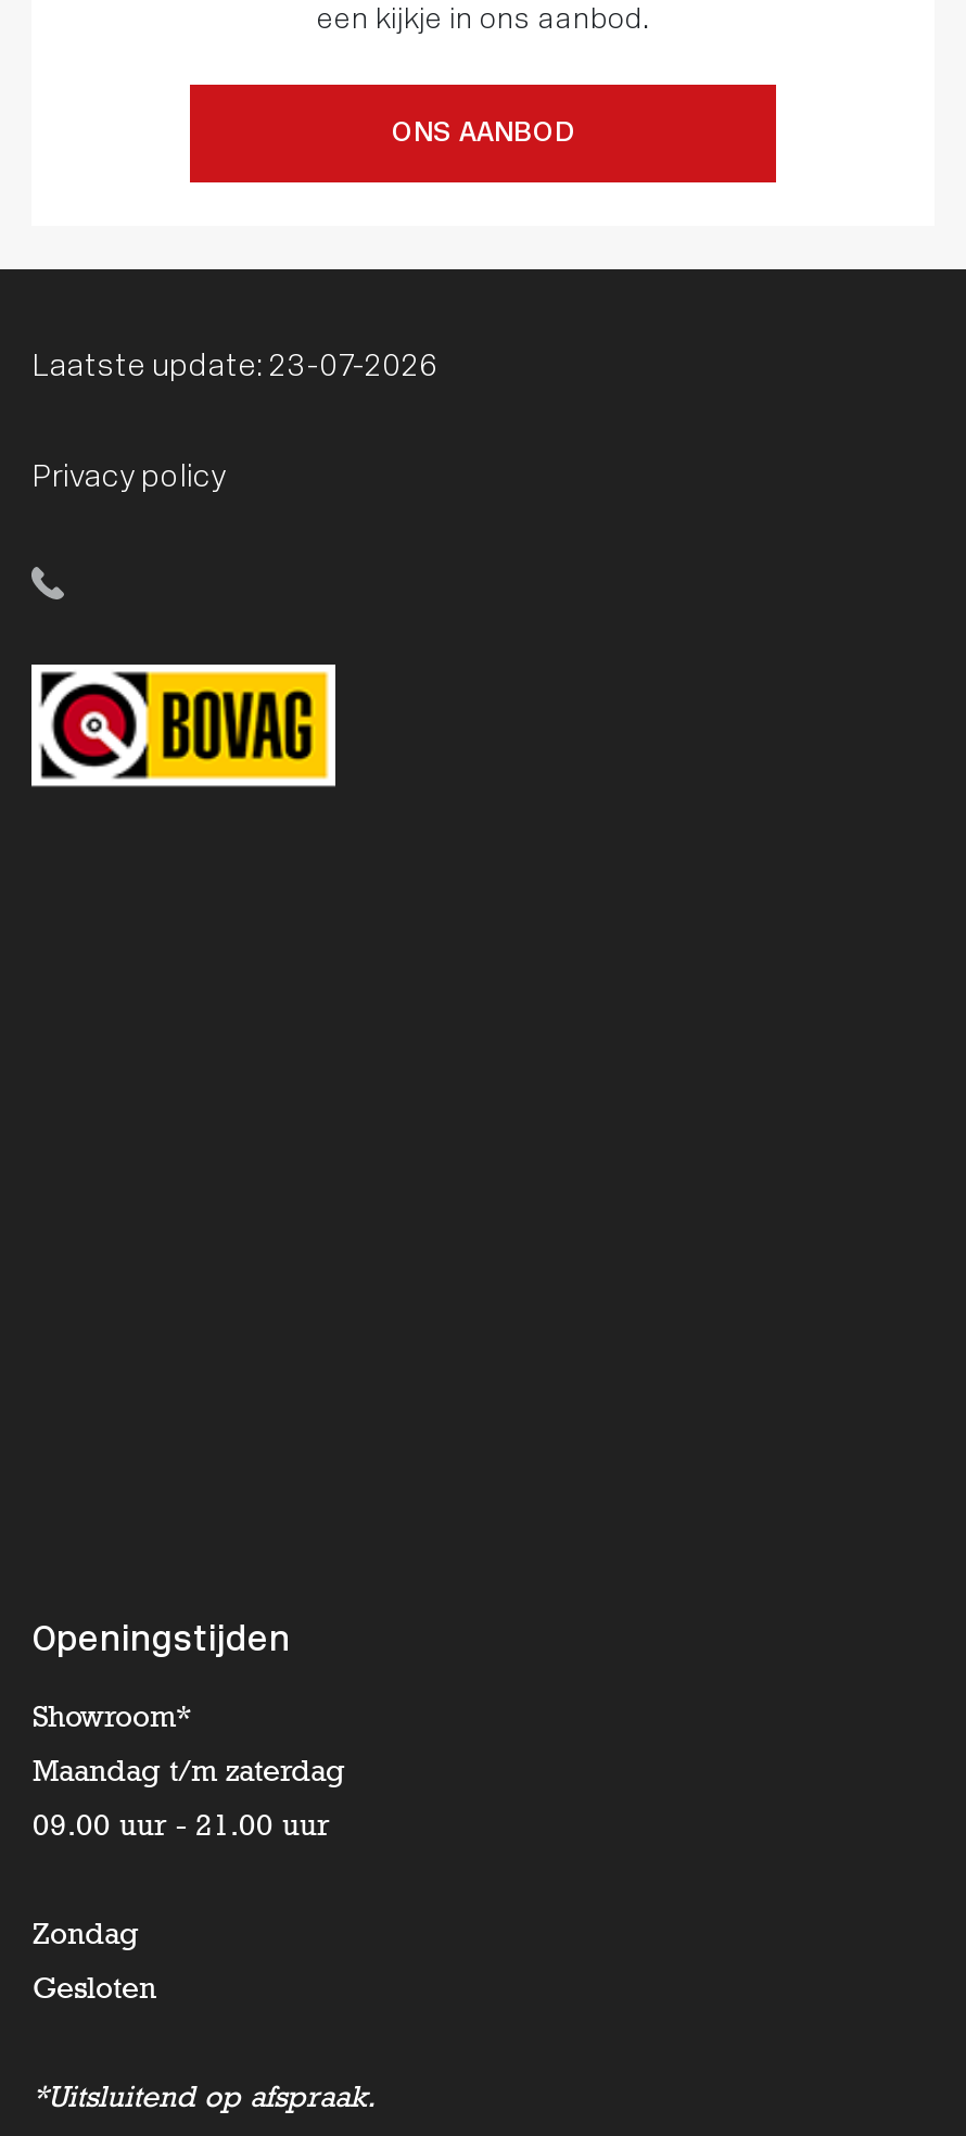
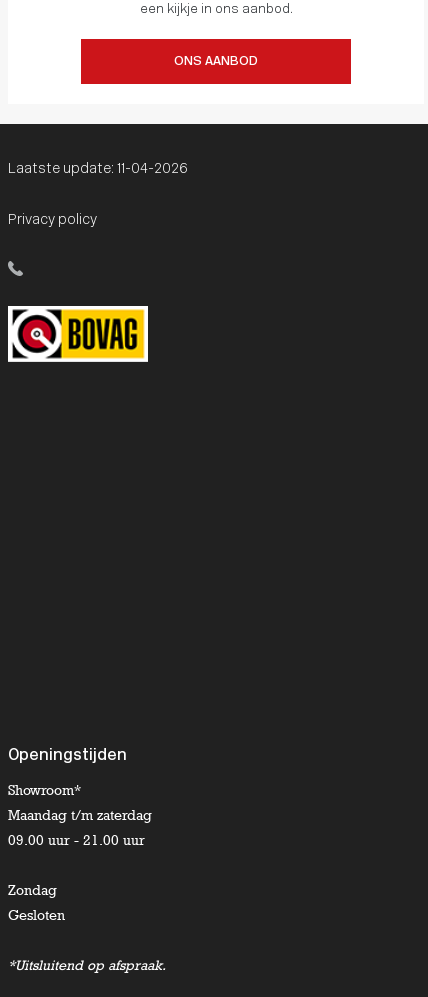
[33,352,438,384] Laatste update: 23-07-2026 -> [8,162,188,177] Laatste update: 11-04-2026

